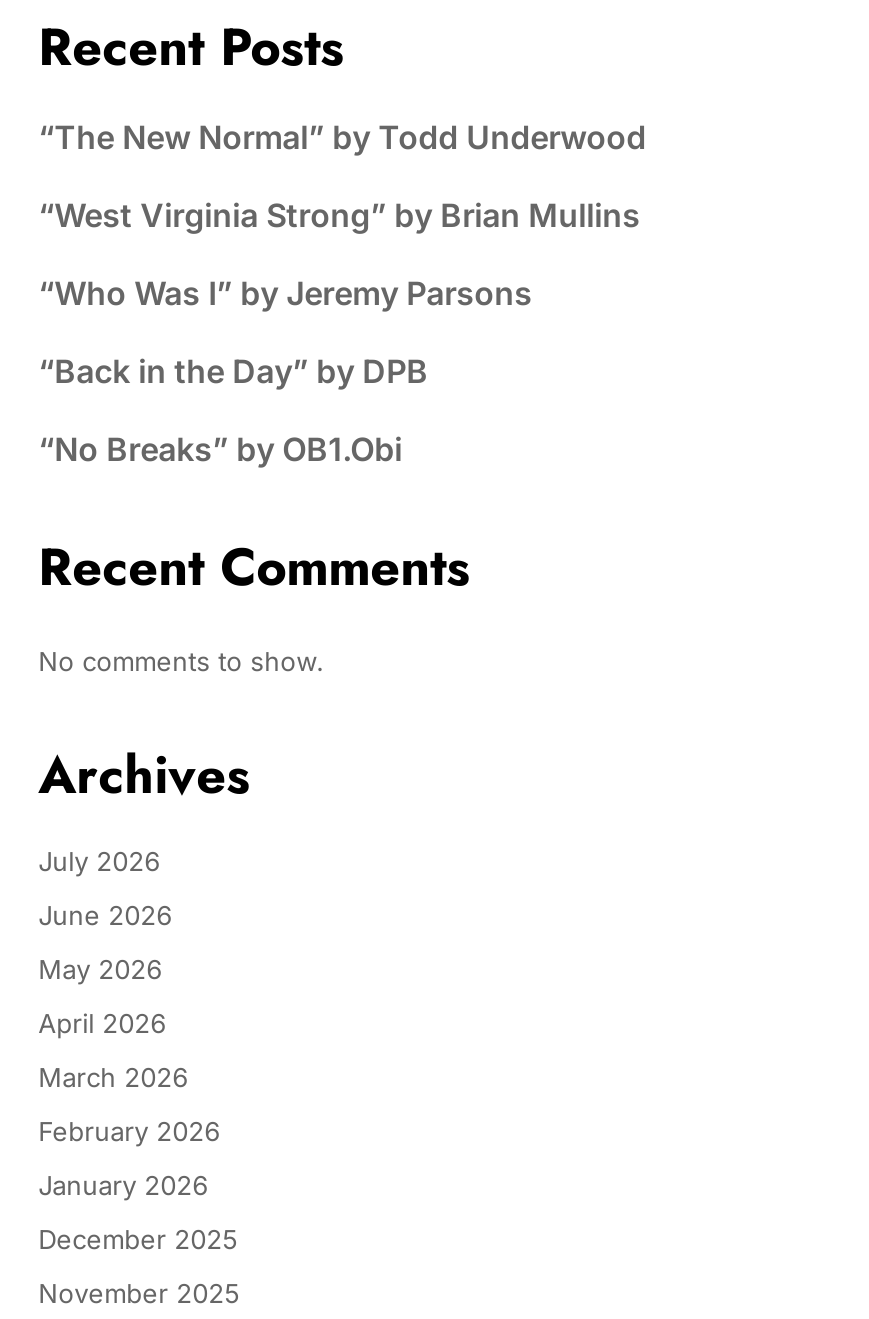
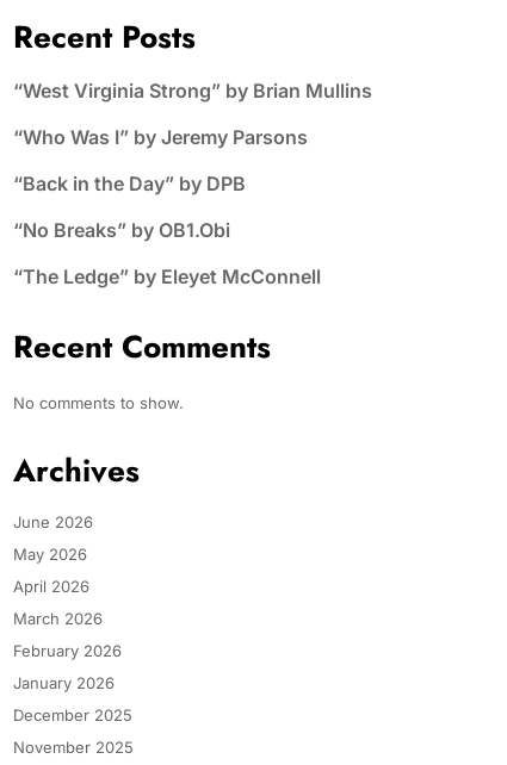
[38,118,646,158] “The New Normal” by Todd Underwood -> none
none -> [13,265,320,289] “The Ledge” by Eleyet McConnell
[38,846,160,878] July 2026 -> none

